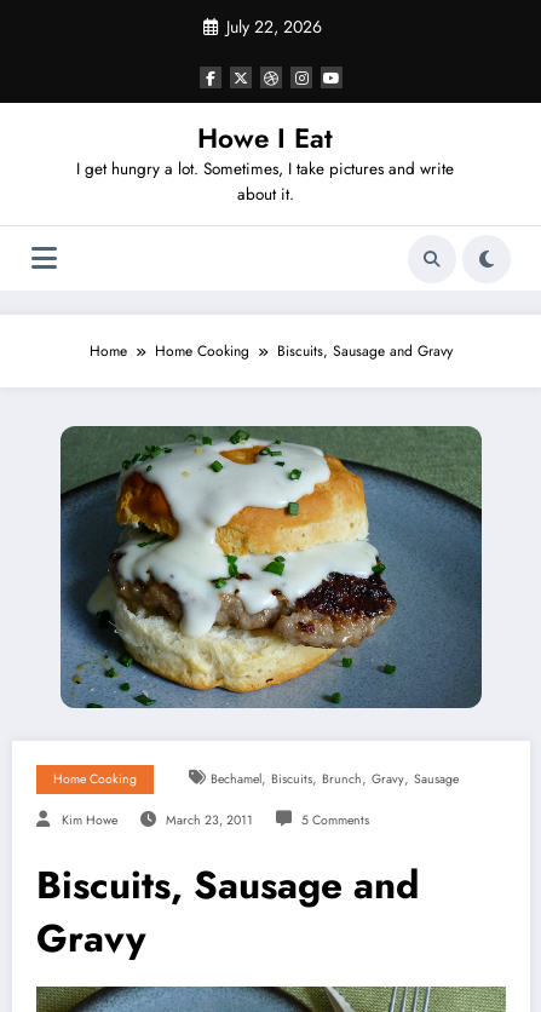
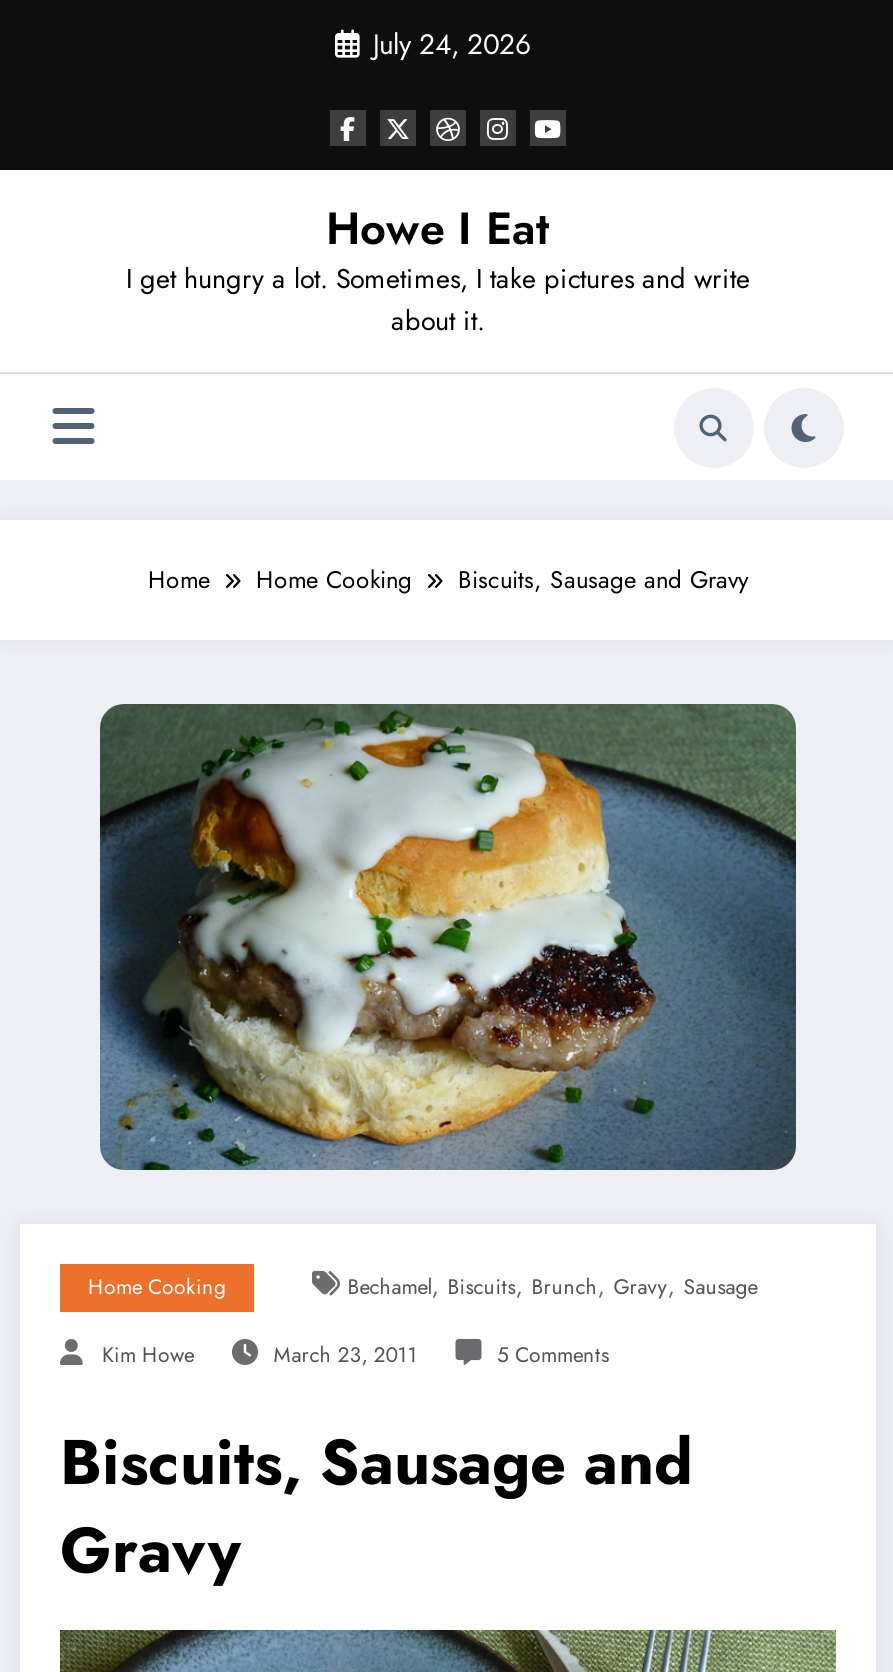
[226,15,321,39] July 22, 2026 -> [373,24,531,64] July 24, 2026

